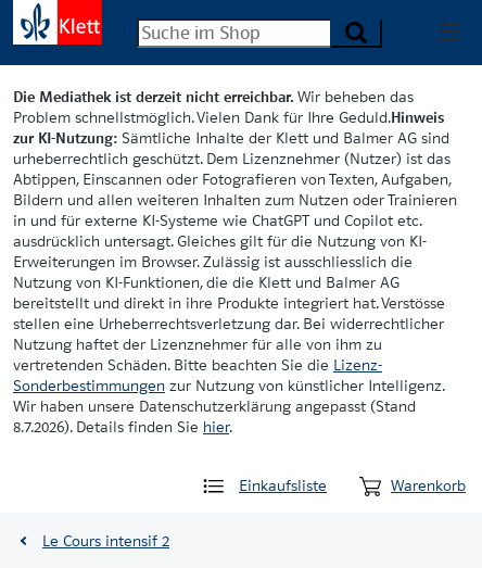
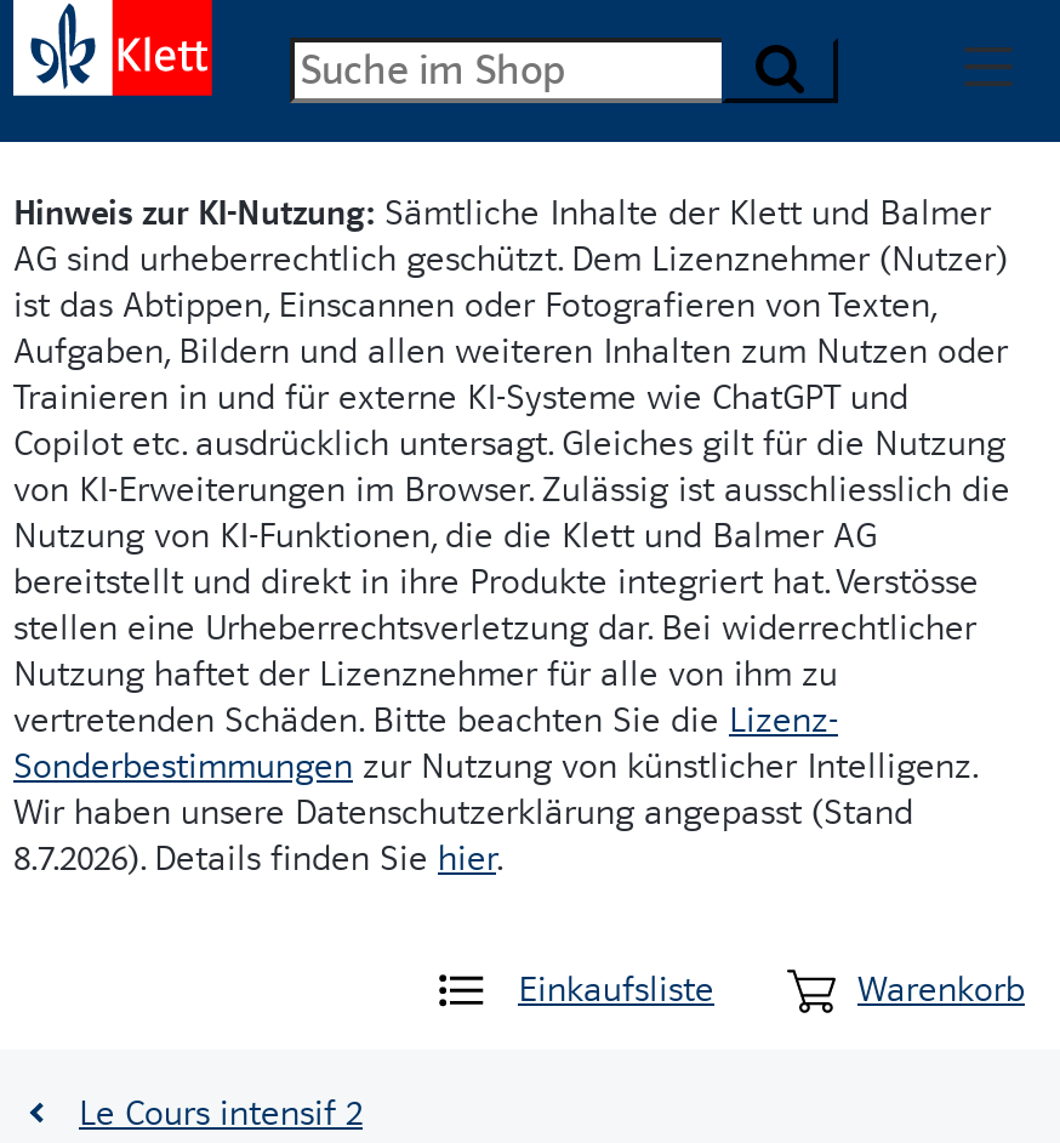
[13,87,457,272] Die Mediathek ist derzeit nicht erreichbar. Wir beheben das | Problem schnellstmöglich. Vielen Dank für Ihre Geduld.Hinweis | zur KI-Nutzung: Sämtliche Inhalte der Klett und Balmer AG sind | urheberrechtlich geschützt. Dem Lizenznehmer (Nutzer) ist das | Abtippen, Einscannen oder Fotografieren von Texten, Aufgaben, | Bildern und allen weiteren Inhalten zum Nutzen oder Trainieren | in und für externe KI-Systeme wie ChatGPT und Copilot etc. | ausdrücklich untersagt. Gleiches gilt für die Nutzung von KI- | Erweiterungen im Browser. Zulässig ist ausschliesslich die -> [13,190,1010,511] Hinweis zur KI-Nutzung: Sämtliche Inhalte der Klett und Balmer | AG sind urheberrechtlich geschützt. Dem Lizenznehmer (Nutzer) | ist das Abtippen, Einscannen oder Fotografieren von Texten, | Aufgaben, Bildern und allen weiteren Inhalten zum Nutzen oder | Trainieren in und für externe KI-Systeme wie ChatGPT und | Copilot etc. ausdrücklich untersagt. Gleiches gilt für die Nutzung | von KI-Erweiterungen im Browser. Zulässig ist ausschliesslich die

